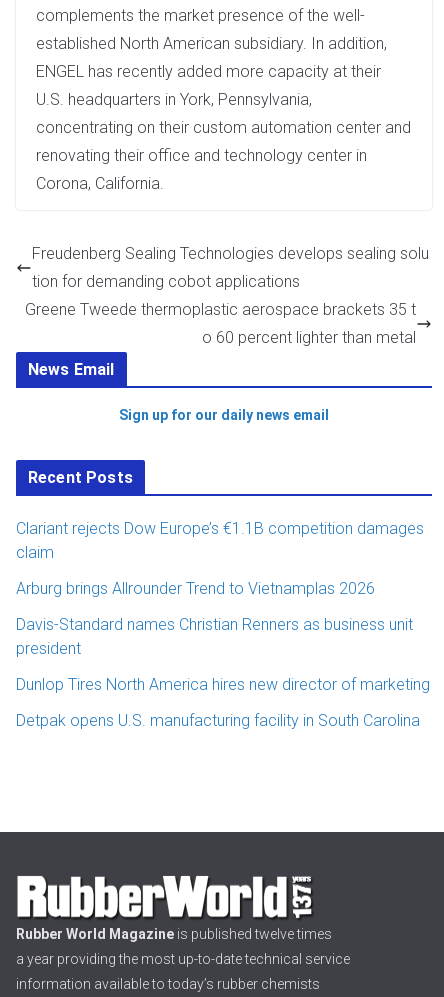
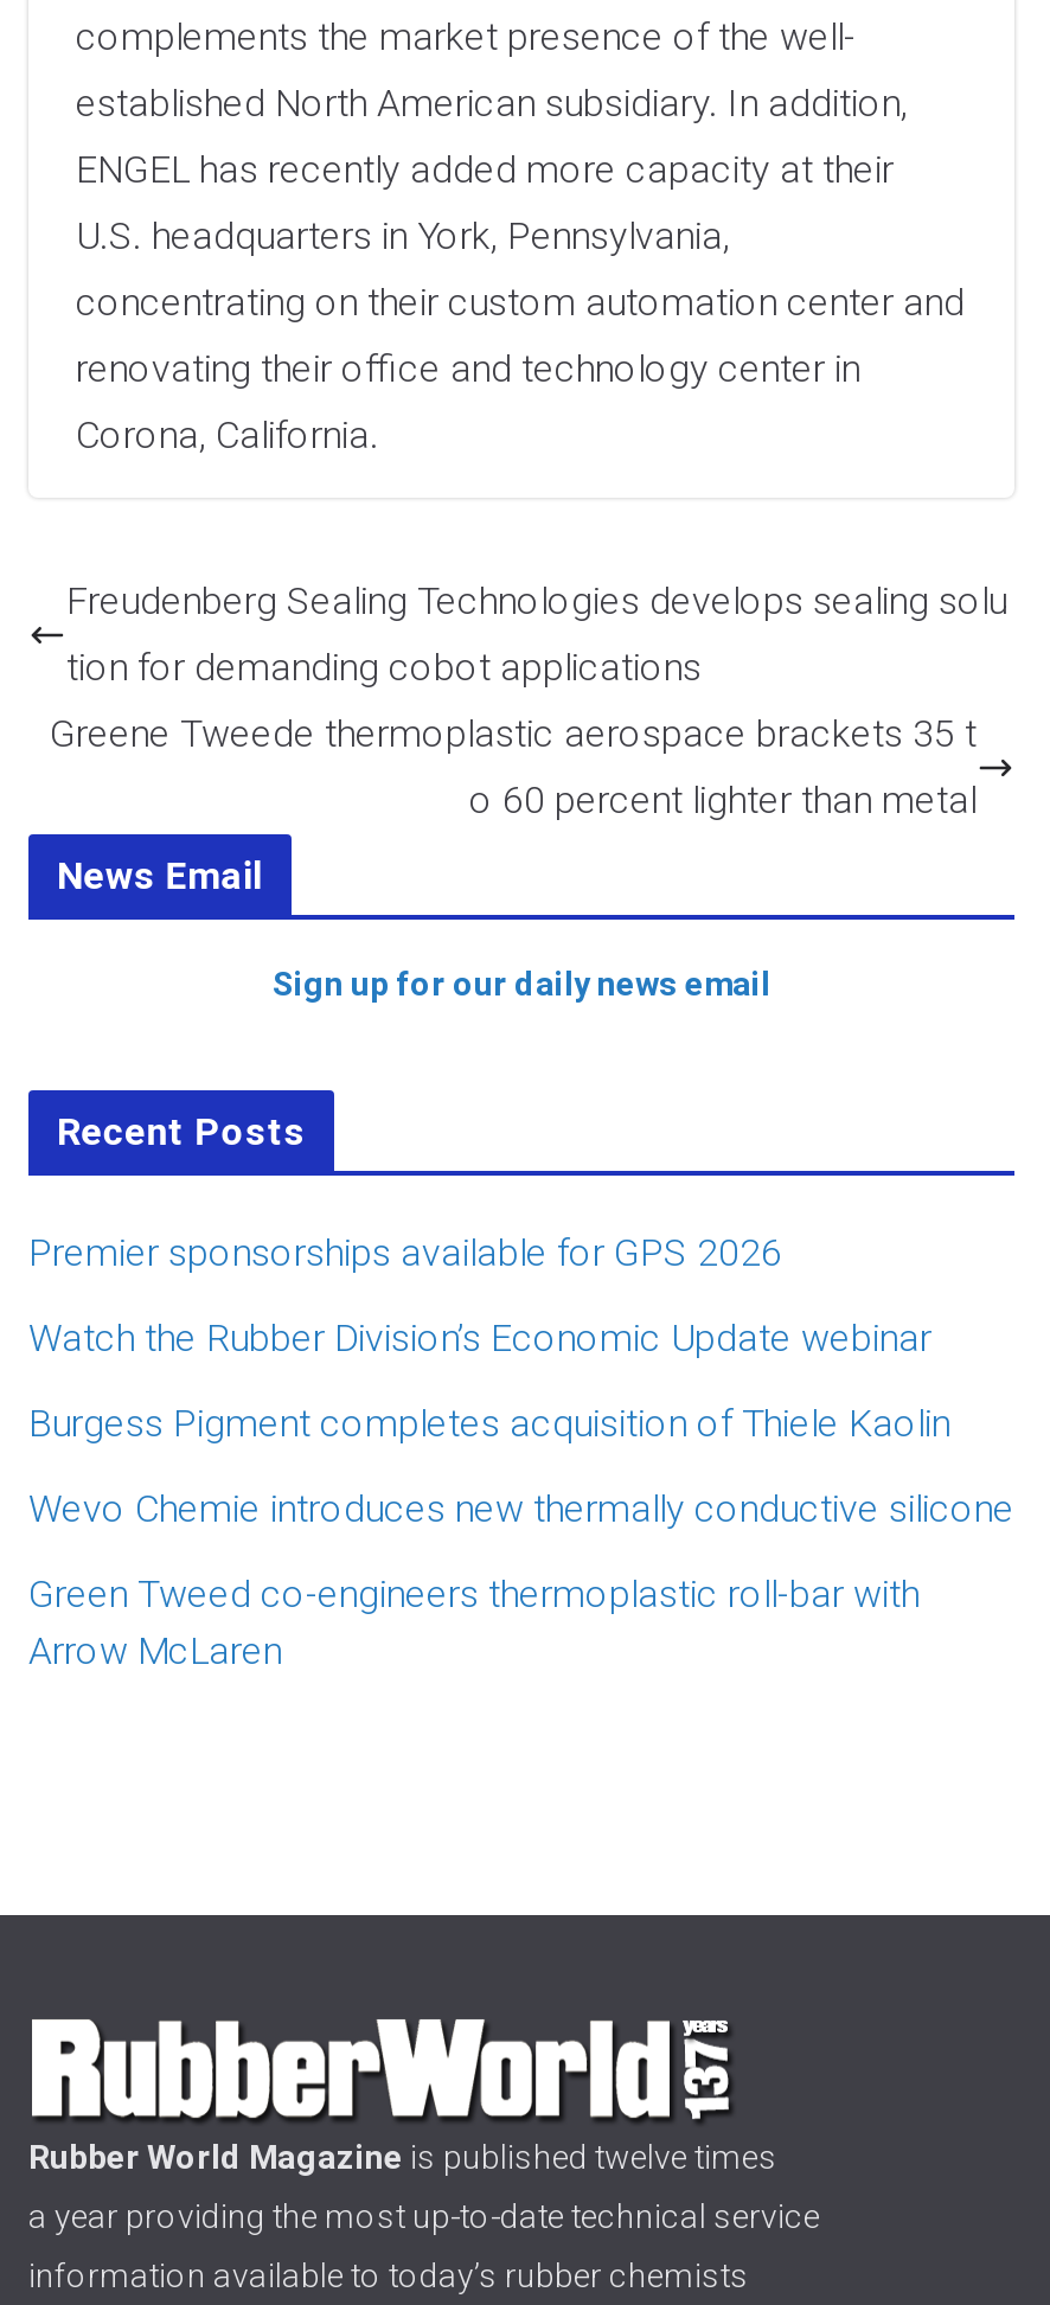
[16,519,424,562] Clariant rejects Dow Europe’s €1.1B competition damages | claim -> [28,1230,782,1275] Premier sponsorships available for GPS 2026
[16,579,375,598] Arburg brings Allrounder Trend to Vietnamplas 2026 -> [28,1315,931,1360] Watch the Rubber Division’s Economic Update webinar
[16,615,413,658] Davis-Standard names Christian Renners as business unit | president -> [28,1401,950,1446] Burgess Pigment completes acquisition of Thiele Kaolin
[16,675,430,694] Dunlop Tires North America hires new director of marketing -> [28,1486,1014,1531] Wevo Chemie introduces new thermally conductive silicone
[16,711,420,730] Detpak opens U.S. manufacturing facility in South Carolina -> [28,1571,920,1673] Green Tweed co-engineers thermoplastic roll-bar with | Arrow McLaren

